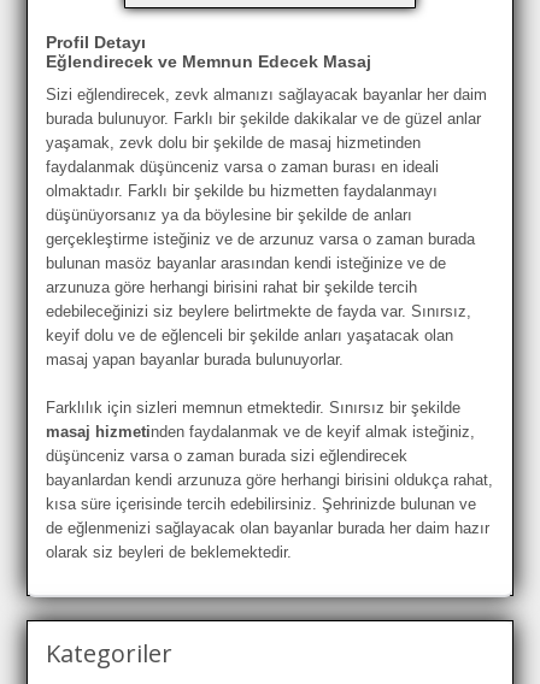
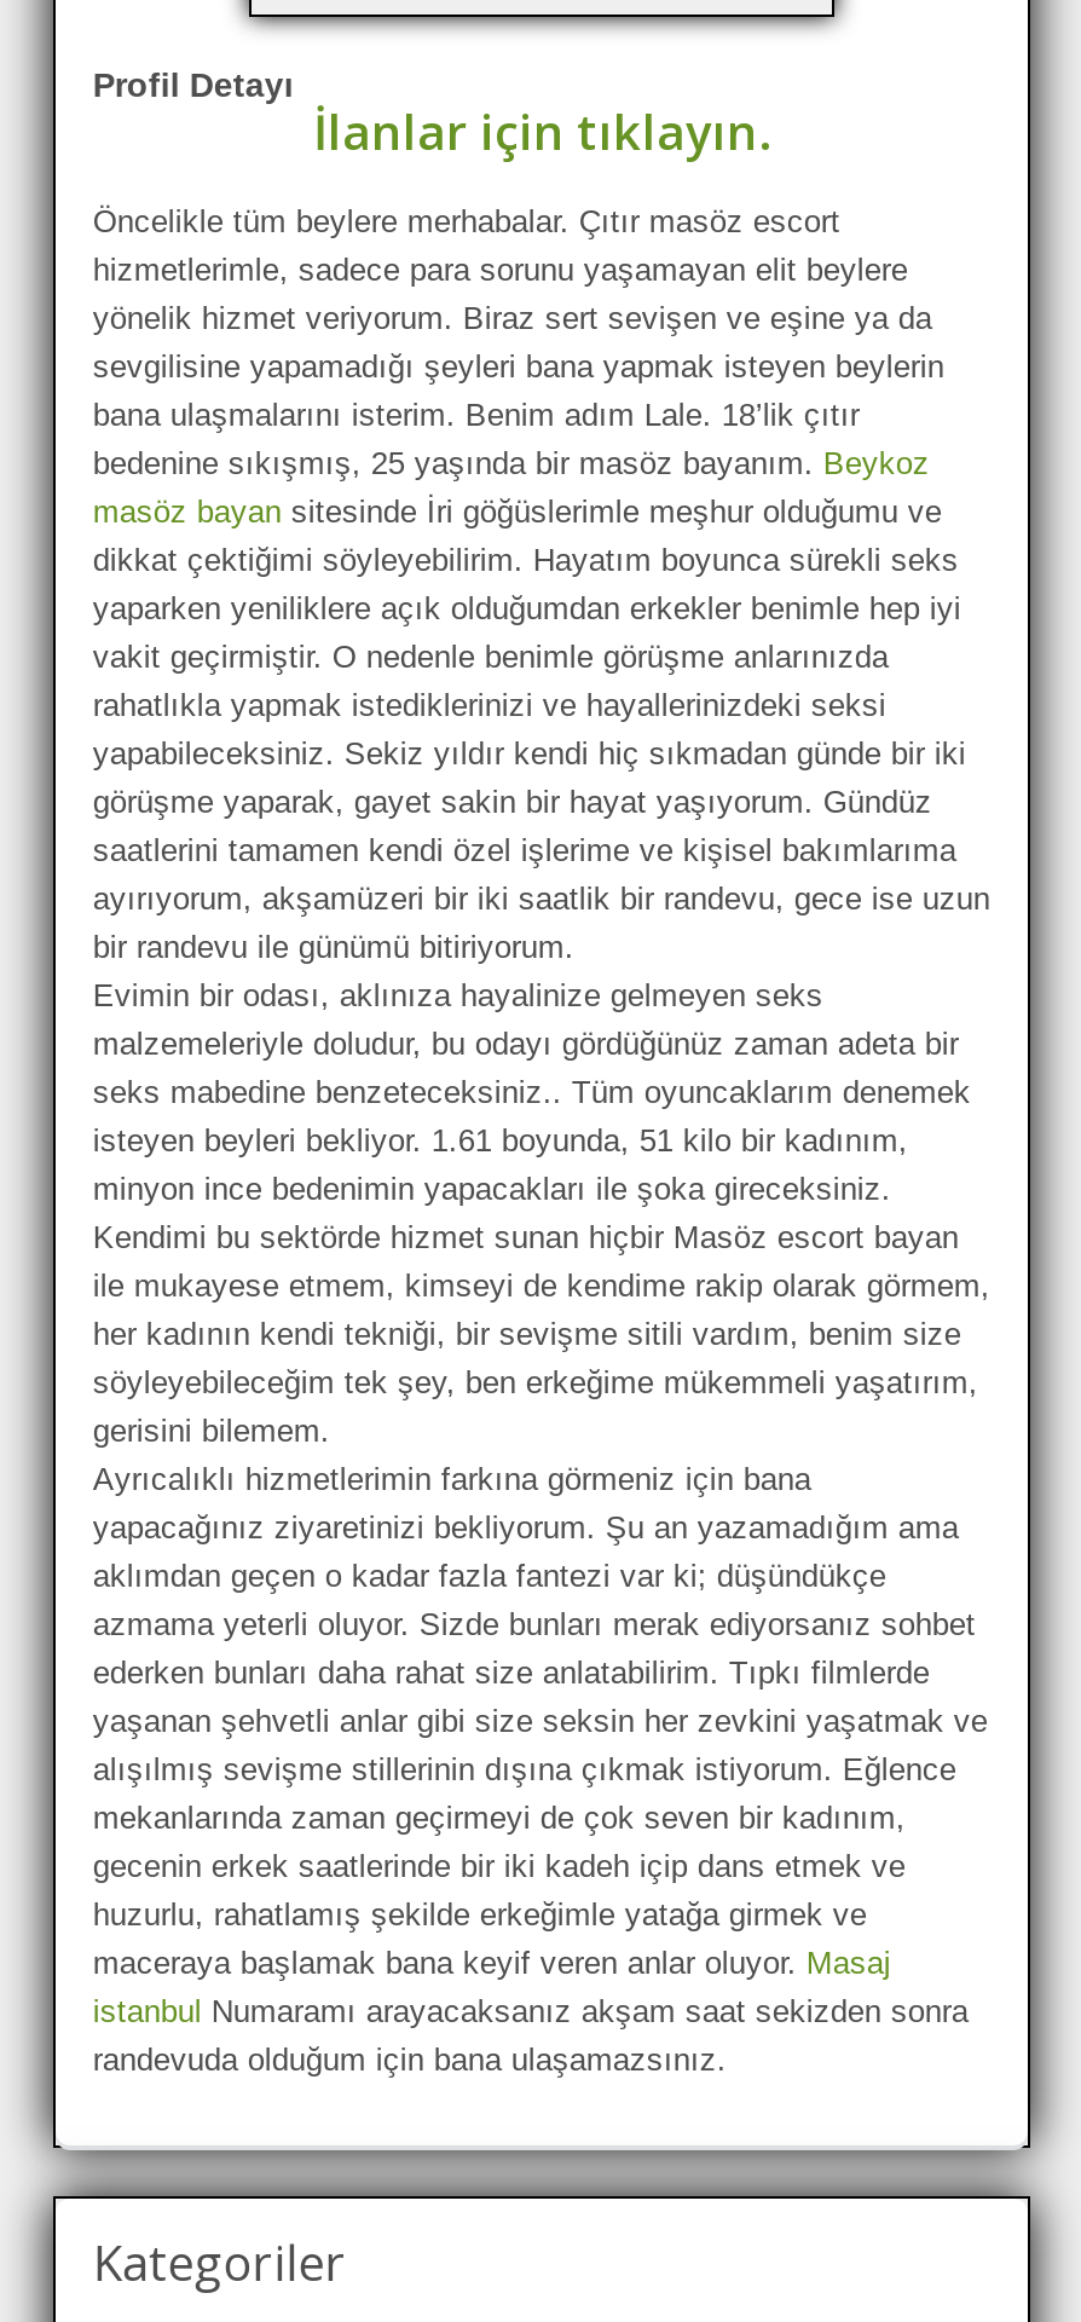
[46,51,493,561] Eğlendirecek ve Memnun Edecek Masaj | Sizi eğlendirecek, zevk almanızı sağlayacak bayanlar her daim | burada bulunuyor. Farklı bir şekilde dakikalar ve de güzel anlar | yaşamak, zevk dolu bir şekilde de masaj hizmetinden | faydalanmak düşünceniz varsa o zaman burası en ideali | olmaktadır. Farklı bir şekilde bu hizmetten faydalanmayı | düşünüyorsanız ya da böylesine bir şekilde de anları | gerçekleştirme isteğiniz ve de arzunuz varsa o zaman burada | bulunan masöz bayanlar arasından kendi isteğinize ve de | arzunuza göre herhangi birisini rahat bir şekilde tercih | edebileceğinizi siz beylere belirtmekte de fayda var. Sınırsız, | keyif dolu ve de eğlenceli bir şekilde anları yaşatacak olan | masaj yapan bayanlar burada bulunuyorlar. | Farklılık için sizleri memnun etmektedir. Sınırsız bir şekilde | masaj hizmetinden faydalanmak ve de keyif almak isteğiniz, | düşünceniz varsa o zaman burada sizi eğlendirecek | bayanlardan kendi arzunuza göre herhangi birisini oldukça rahat, | kısa süre içerisinde tercih edebilirsiniz. Şehrinizde bulunan ve | de eğlenmenizi sağlayacak olan bayanlar burada her daim hazır | olarak siz beyleri de beklemektedir. -> [93,98,990,2076] İlanlar için tıklayın. | Öncelikle tüm beylere merhabalar. Çıtır masöz escort | hizmetlerimle, sadece para sorunu yaşamayan elit beylere | yönelik hizmet veriyorum. Biraz sert sevişen ve eşine ya da | sevgilisine yapamadığı şeyleri bana yapmak isteyen beylerin | bana ulaşmalarını isterim. Benim adım Lale. 18’lik çıtır | bedenine sıkışmış, 25 yaşında bir masöz bayanım. Beykoz | masöz bayan sitesinde İri göğüslerimle meşhur olduğumu ve | dikkat çektiğimi söyleyebilirim. Hayatım boyunca sürekli seks | yaparken yeniliklere açık olduğumdan erkekler benimle hep iyi | vakit geçirmiştir. O nedenle benimle görüşme anlarınızda | rahatlıkla yapmak istediklerinizi ve hayallerinizdeki seksi | yapabileceksiniz. Sekiz yıldır kendi hiç sıkmadan günde bir iki | görüşme yaparak, gayet sakin bir hayat yaşıyorum. Gündüz | saatlerini tamamen kendi özel işlerime ve kişisel bakımlarıma | ayırıyorum, akşamüzeri bir iki saatlik bir randevu, gece ise uzun | bir randevu ile günümü bitiriyorum. | Evimin bir odası, aklınıza hayalinize gelmeyen seks | malzemeleriyle doludur, bu odayı gördüğünüz zaman adeta bir | seks mabedine benzeteceksiniz.. Tüm oyuncaklarım denemek | isteyen beyleri bekliyor. 1.61 boyunda, 51 kilo bir kadınım, | minyon ince bedenimin yapacakları ile şoka gireceksiniz. | Kendimi bu sektörde hizmet sunan hiçbir Masöz escort bayan | ile mukayese etmem, kimseyi de kendime rakip olarak görmem, | her kadının kendi tekniği, bir sevişme sitili vardım, benim size | söyleyebileceğim tek şey, ben erkeğime mükemmeli yaşatırım, | gerisini bilemem. | Ayrıcalıklı hizmetlerimin farkına görmeniz için bana | yapacağınız ziyaretinizi bekliyorum. Şu an yazamadığım ama | aklımdan geçen o kadar fazla fantezi var ki; düşündükçe | azmama yeterli oluyor. Sizde bunları merak ediyorsanız sohbet | ederken bunları daha rahat size anlatabilirim. Tıpkı filmlerde | yaşanan şehvetli anlar gibi size seksin her zevkini yaşatmak ve | alışılmış sevişme stillerinin dışına çıkmak istiyorum. Eğlence | mekanlarında zaman geçirmeyi de çok seven bir kadınım, | gecenin erkek saatlerinde bir iki kadeh içip dans etmek ve | huzurlu, rahatlamış şekilde erkeğimle yatağa girmek ve | maceraya başlamak bana keyif veren anlar oluyor. Masaj | istanbul Numaramı arayacaksanız akşam saat sekizden sonra | randevuda olduğum için bana ulaşamazsınız.

